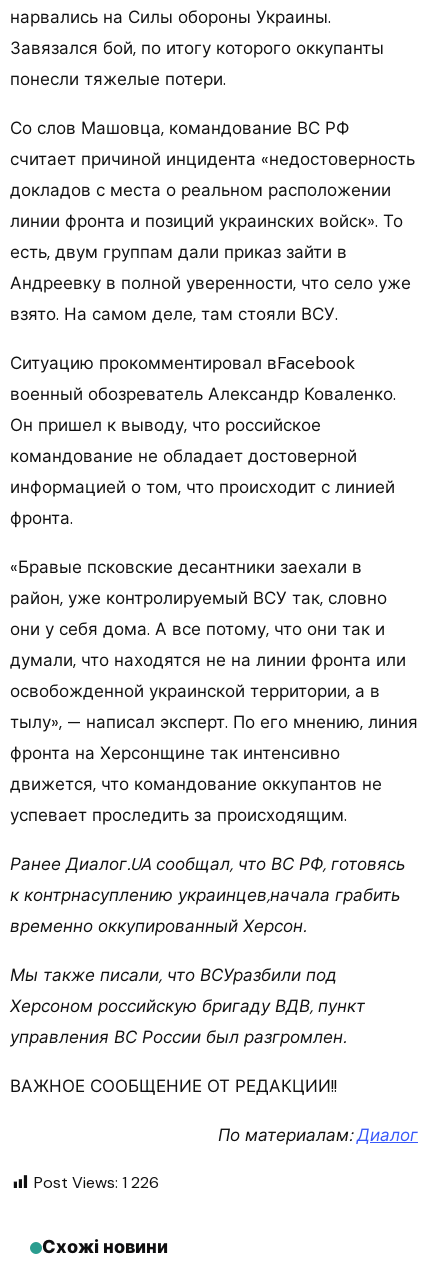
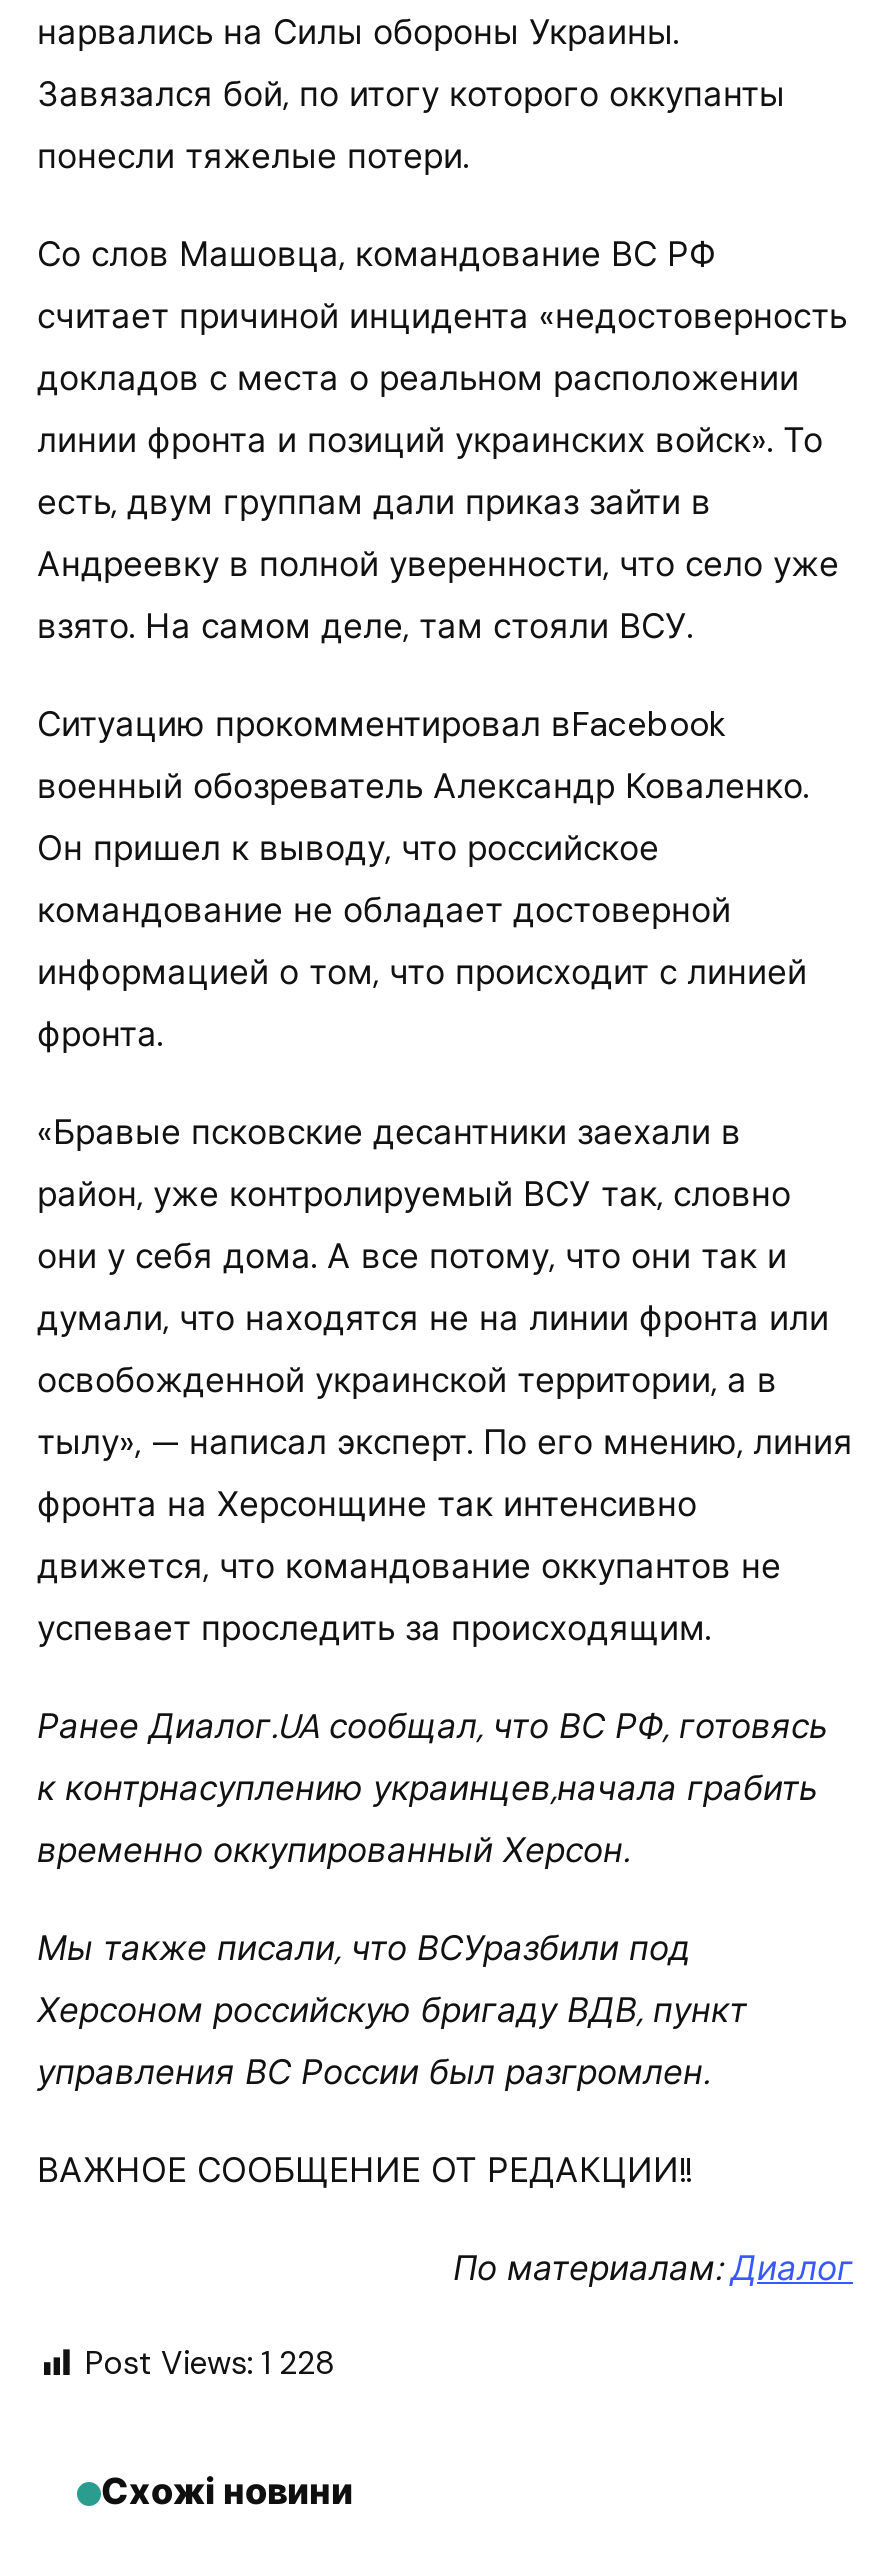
[34,1172,159,1193] Post Views: 1 226 -> [85,2343,333,2385] Post Views: 1 228

